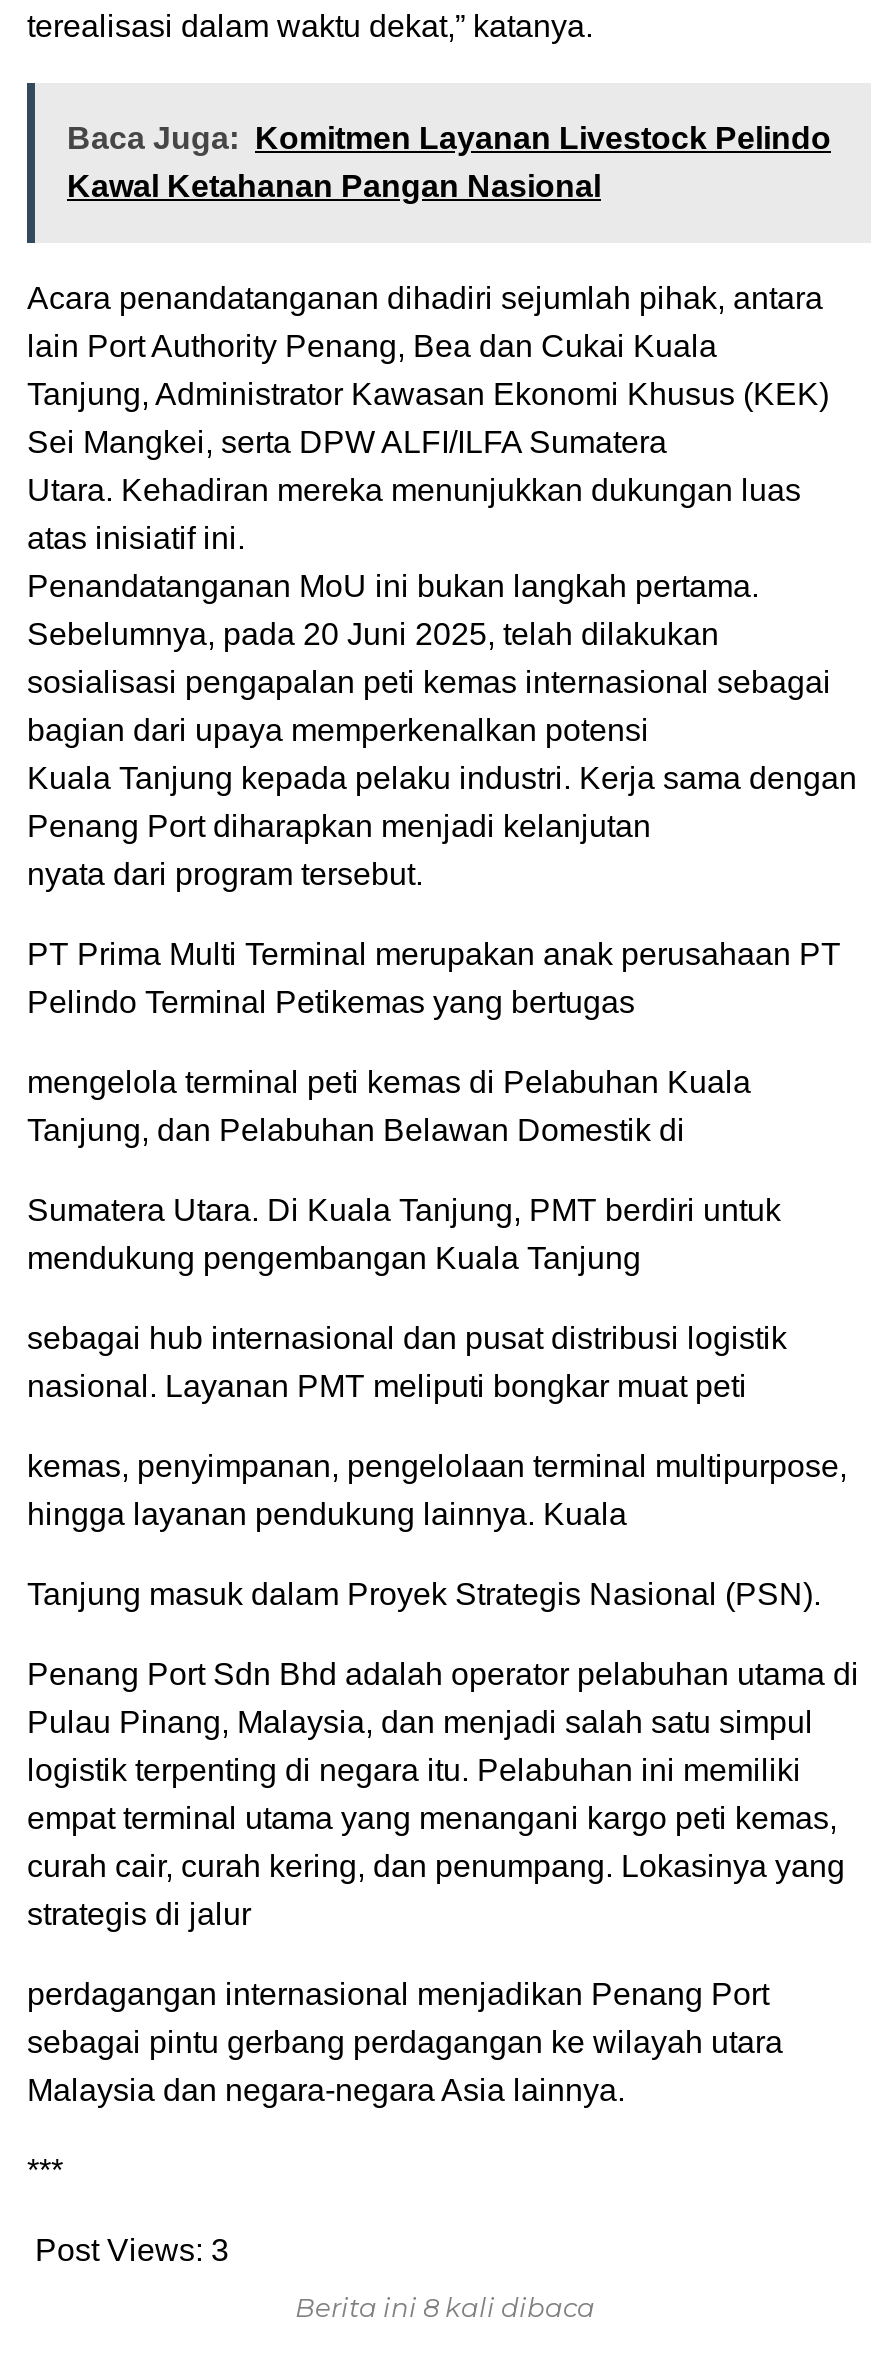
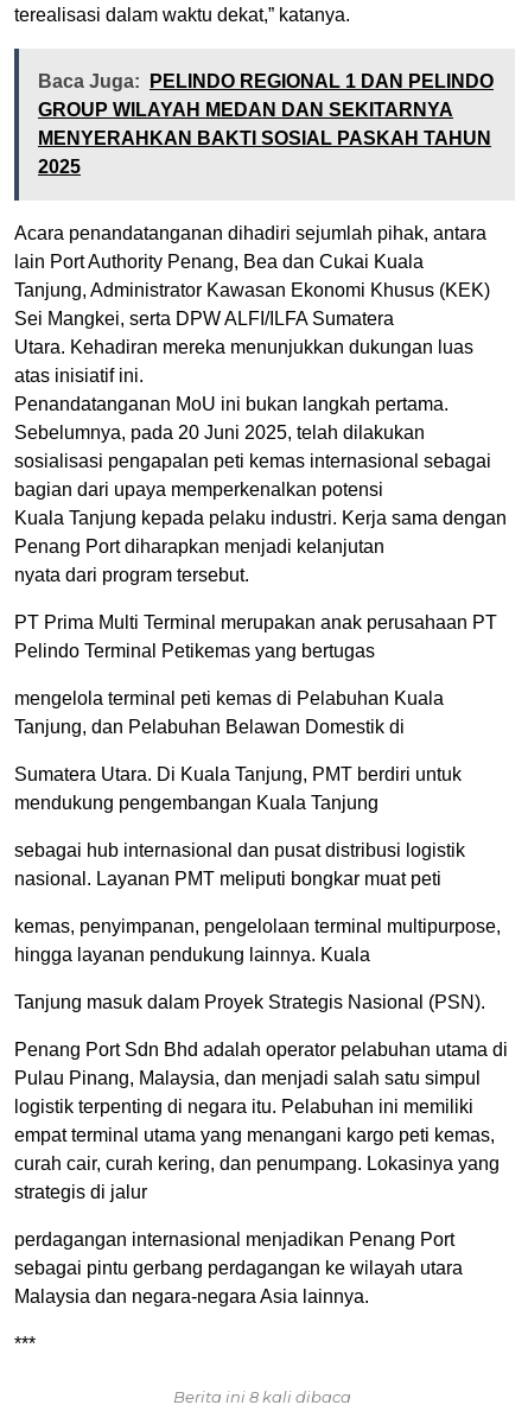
[67,120,831,202] Baca Juga: Komitmen Layanan Livestock Pelindo | Kawal Ketahanan Pangan Nasional -> [38,71,494,177] Baca Juga: PELINDO REGIONAL 1 DAN PELINDO | GROUP WILAYAH MEDAN DAN SEKITARNYA | MENYERAHKAN BAKTI SOSIAL PASKAH TAHUN | 2025
moved [27,280,859,2106] -> [14,223,508,1307]: Acara penandatanganan dihadiri sejumlah pihak, antara | lain Port Authority Penang, Bea dan Cukai Kuala | Tanjung, Administrator Kawasan Ekonomi Khusus (KEK) | ... | sebagai pintu gerbang perdagangan ke wilayah utara | Malaysia dan negara-negara Asia lainnya.
[35,2232,229,2266] Post Views: 3 -> none

